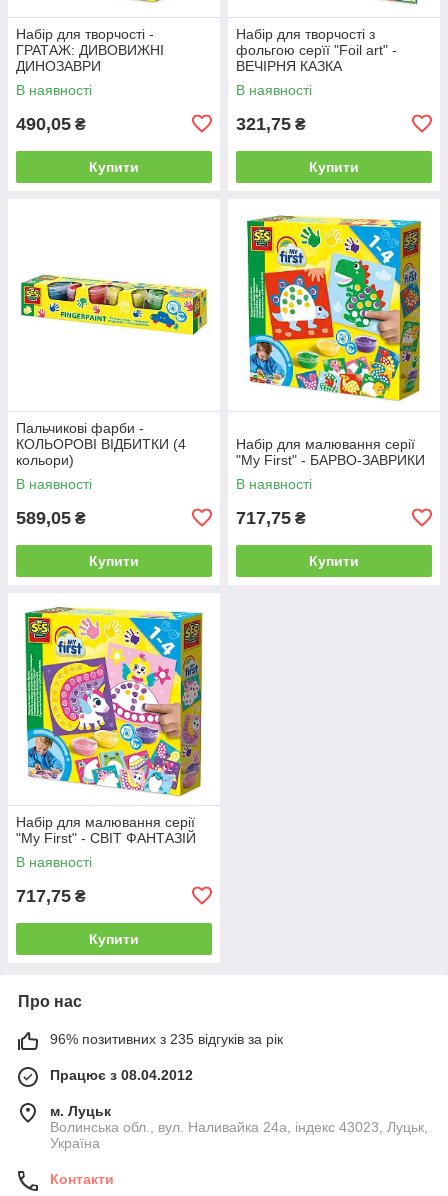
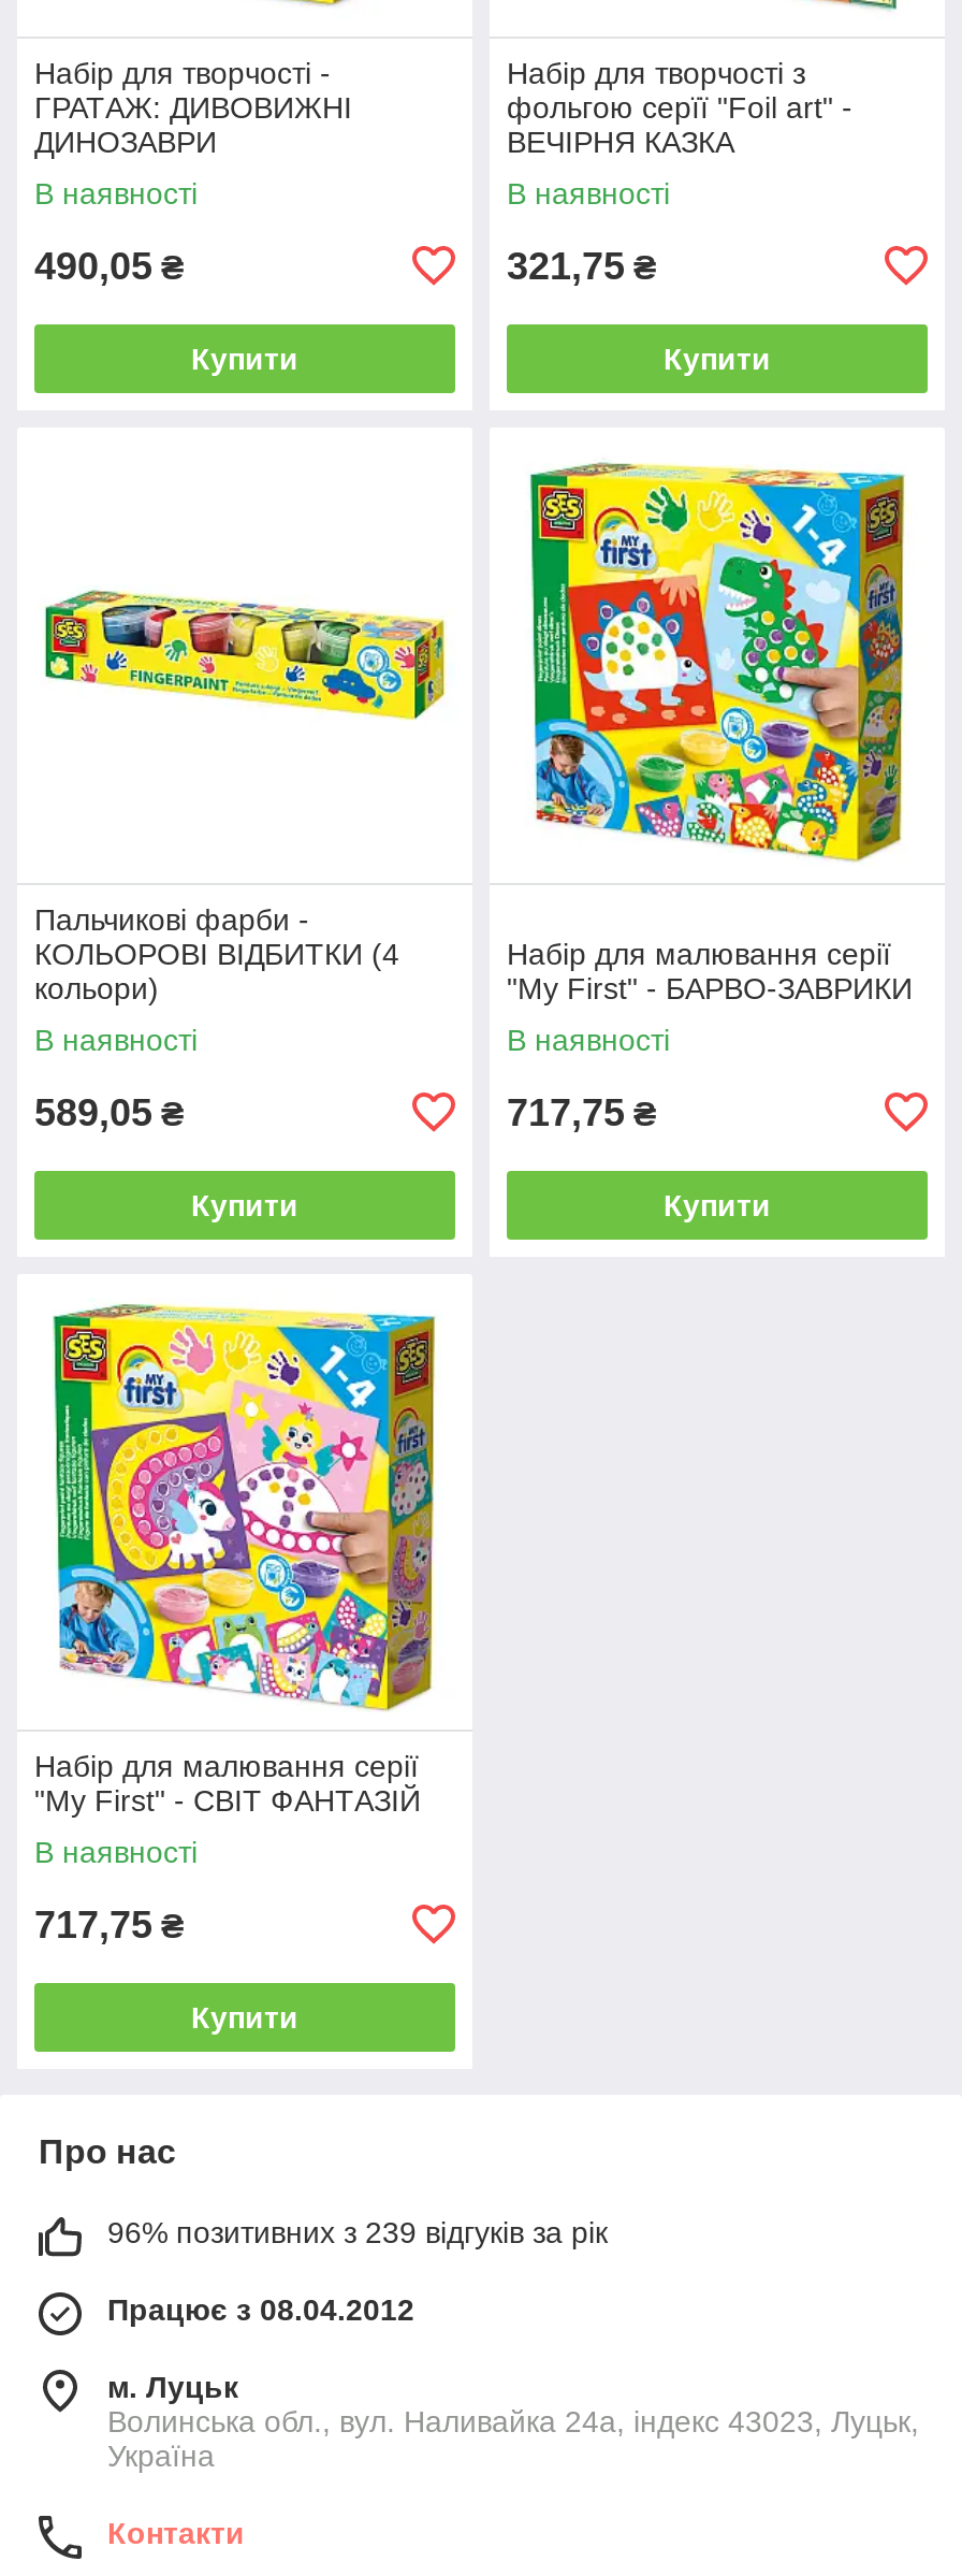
[50,1031,283,1047] 96% позитивних з 235 відгуків за рік -> [107,2215,608,2249] 96% позитивних з 239 відгуків за рік

